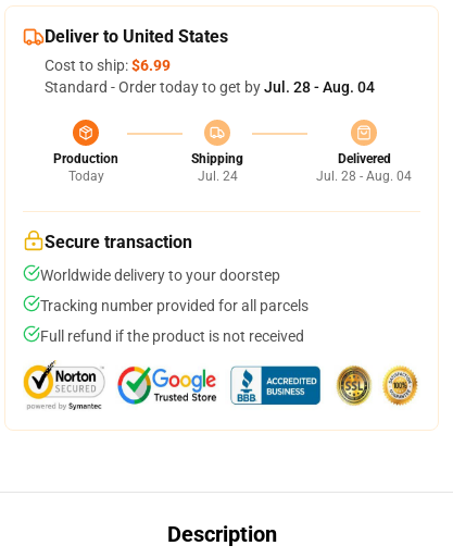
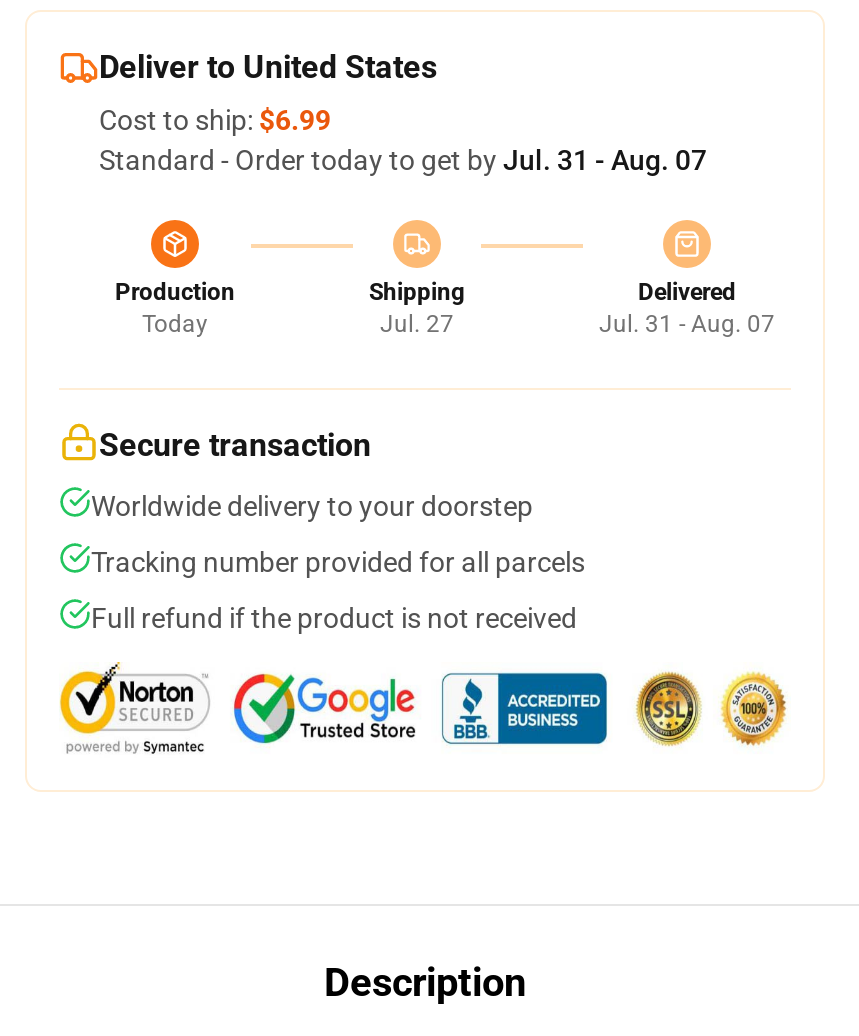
[45,78,375,96] Standard - Order today to get by Jul. 28 - Aug. 04 -> [99,144,707,176] Standard - Order today to get by Jul. 31 - Aug. 07
[197,169,237,184] Jul. 24 -> [380,310,454,338] Jul. 27
[316,169,412,184] Jul. 28 - Aug. 04 -> [599,310,775,338] Jul. 31 - Aug. 07

